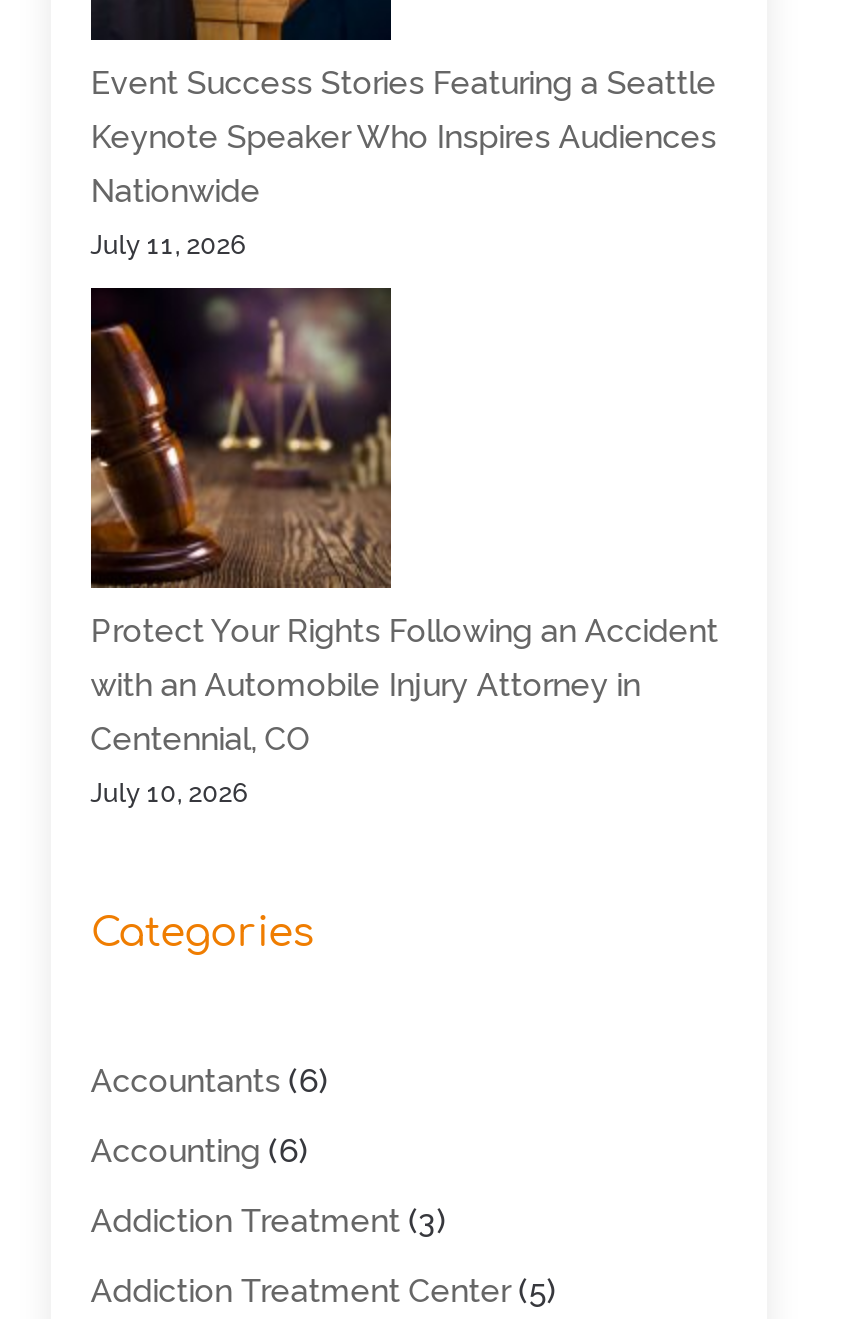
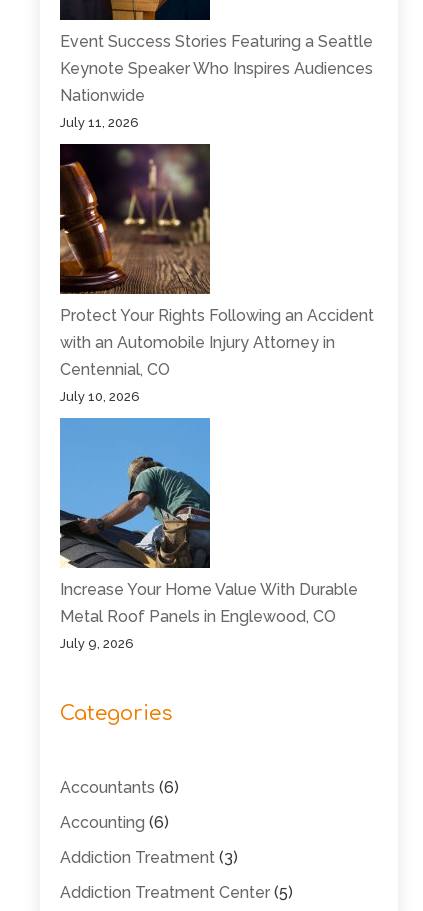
none -> [59,417,358,651] [image] | Increase Your Home Value With Durable | Metal Roof Panels in Englewood, CO | July 9, 2026

